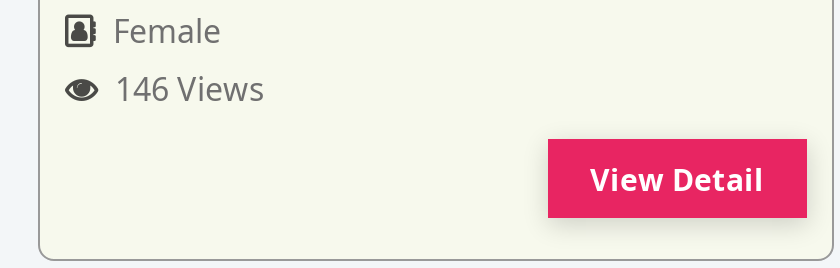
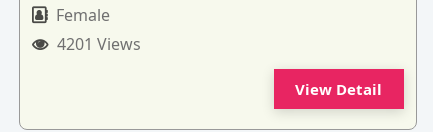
[107,66,265,110] 146 Views -> [53,33,141,55] 4201 Views

